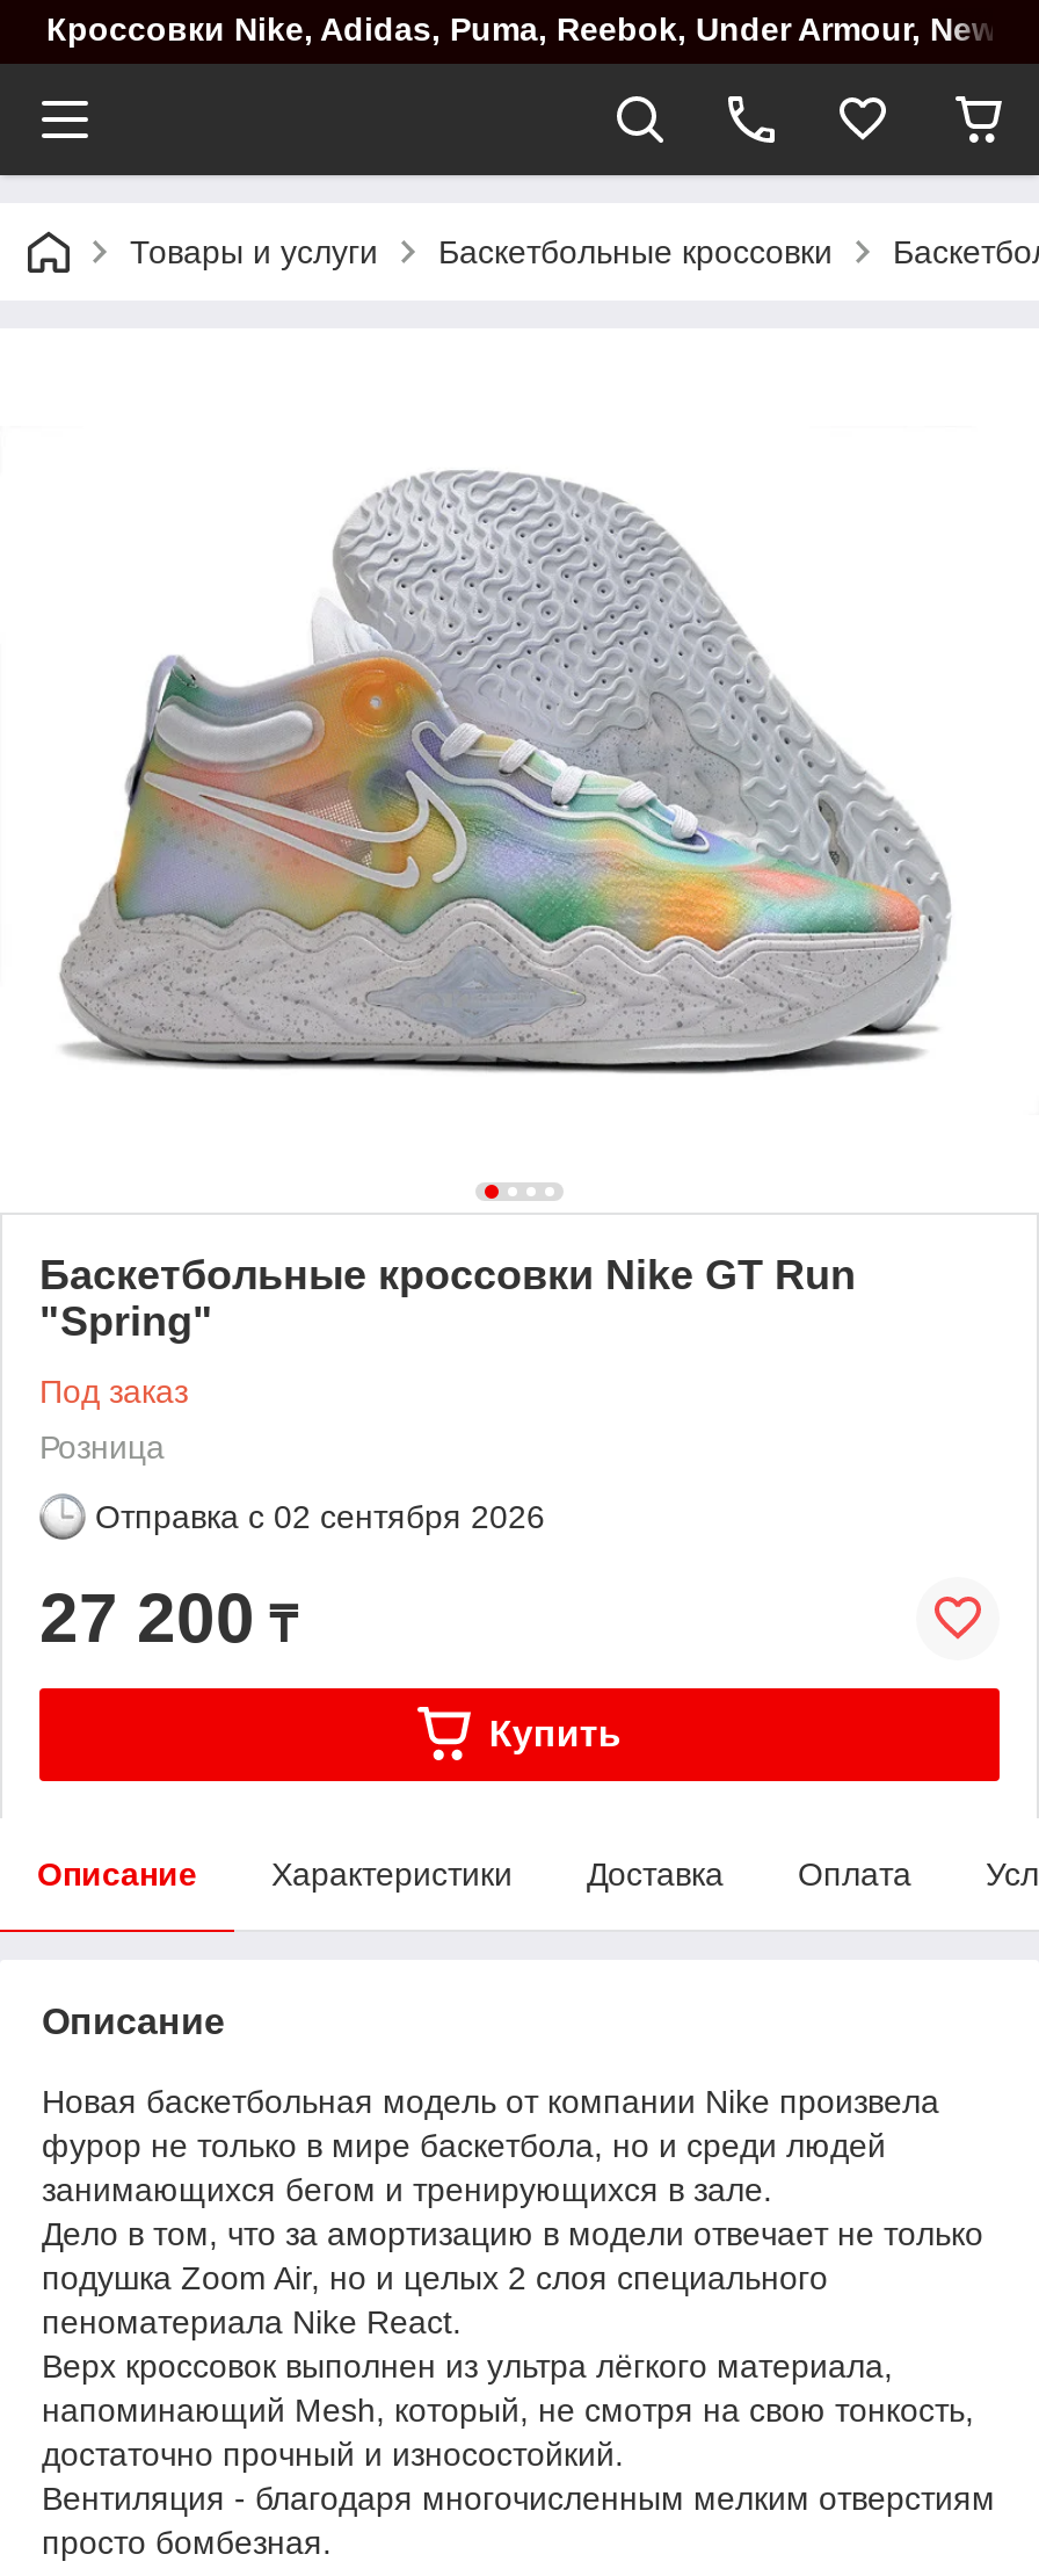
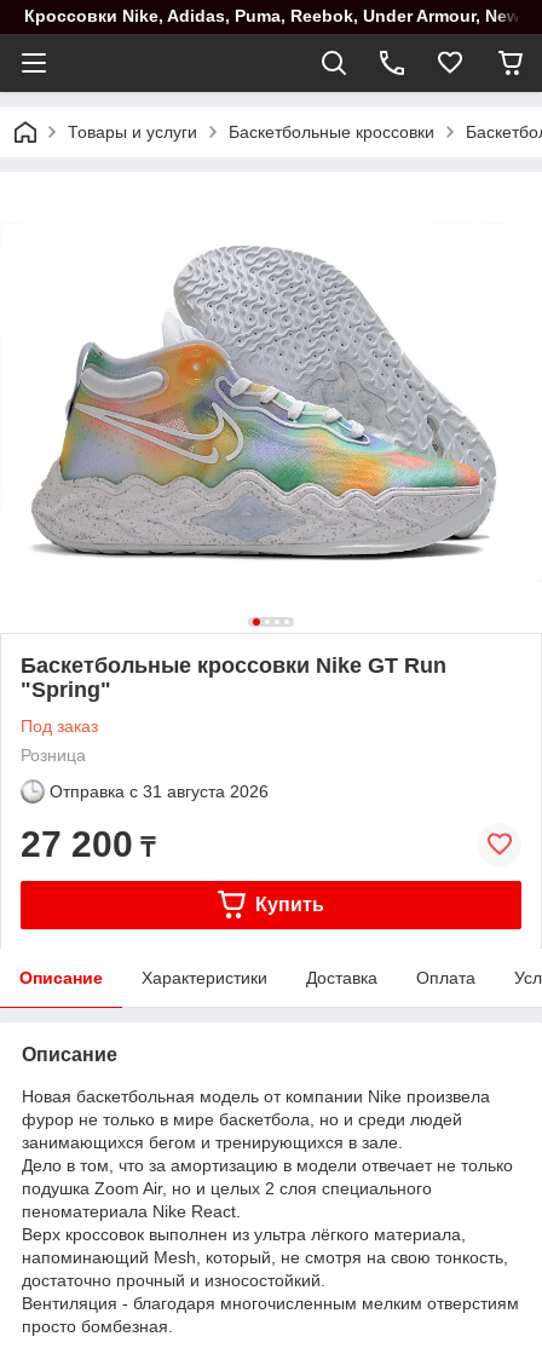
[95,1498,545,1535] Отправка с 02 сентября 2026 -> [50,781,269,801] Отправка с 31 августа 2026

